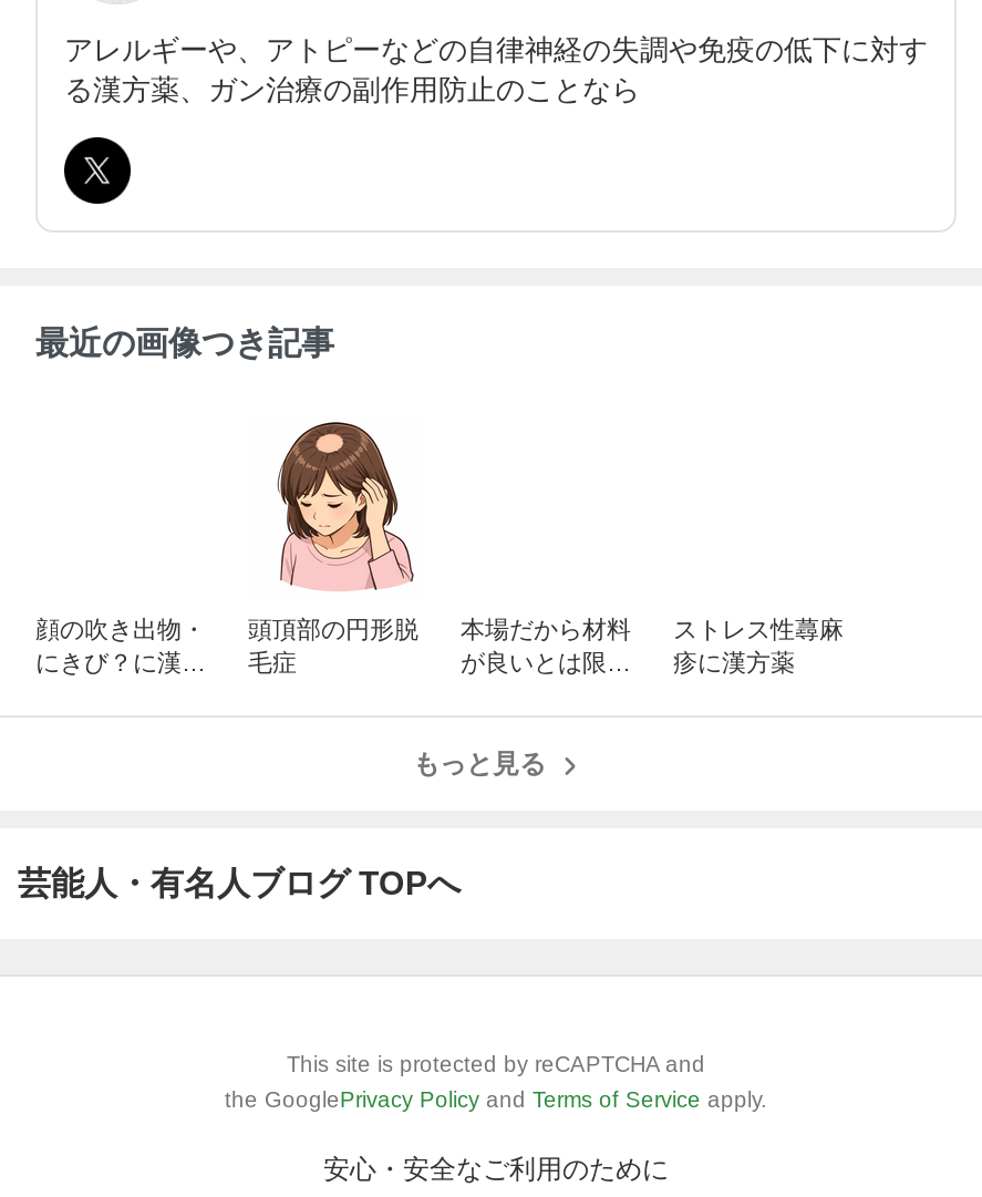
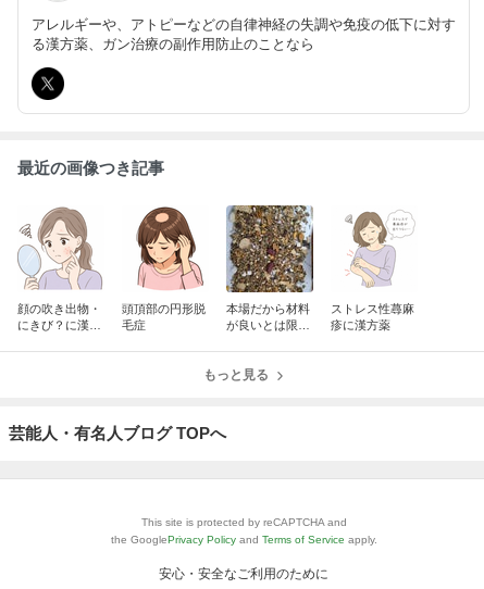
none -> [16,206,103,290] [image]
none -> [225,204,314,293] [image]
none -> [345,211,407,288] [image]

